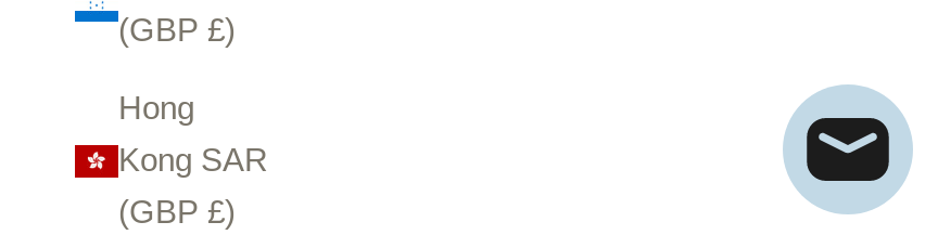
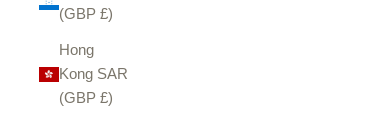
[783,84,913,214] [image] -> none

